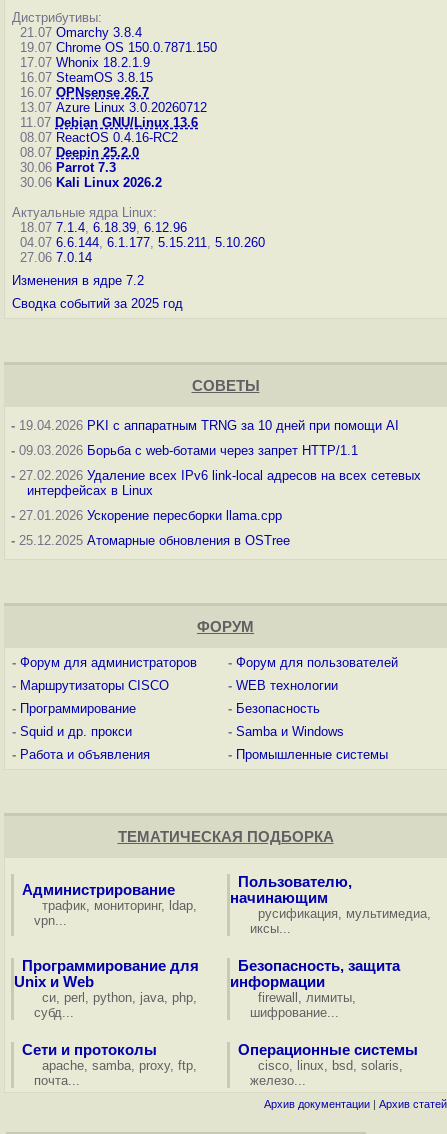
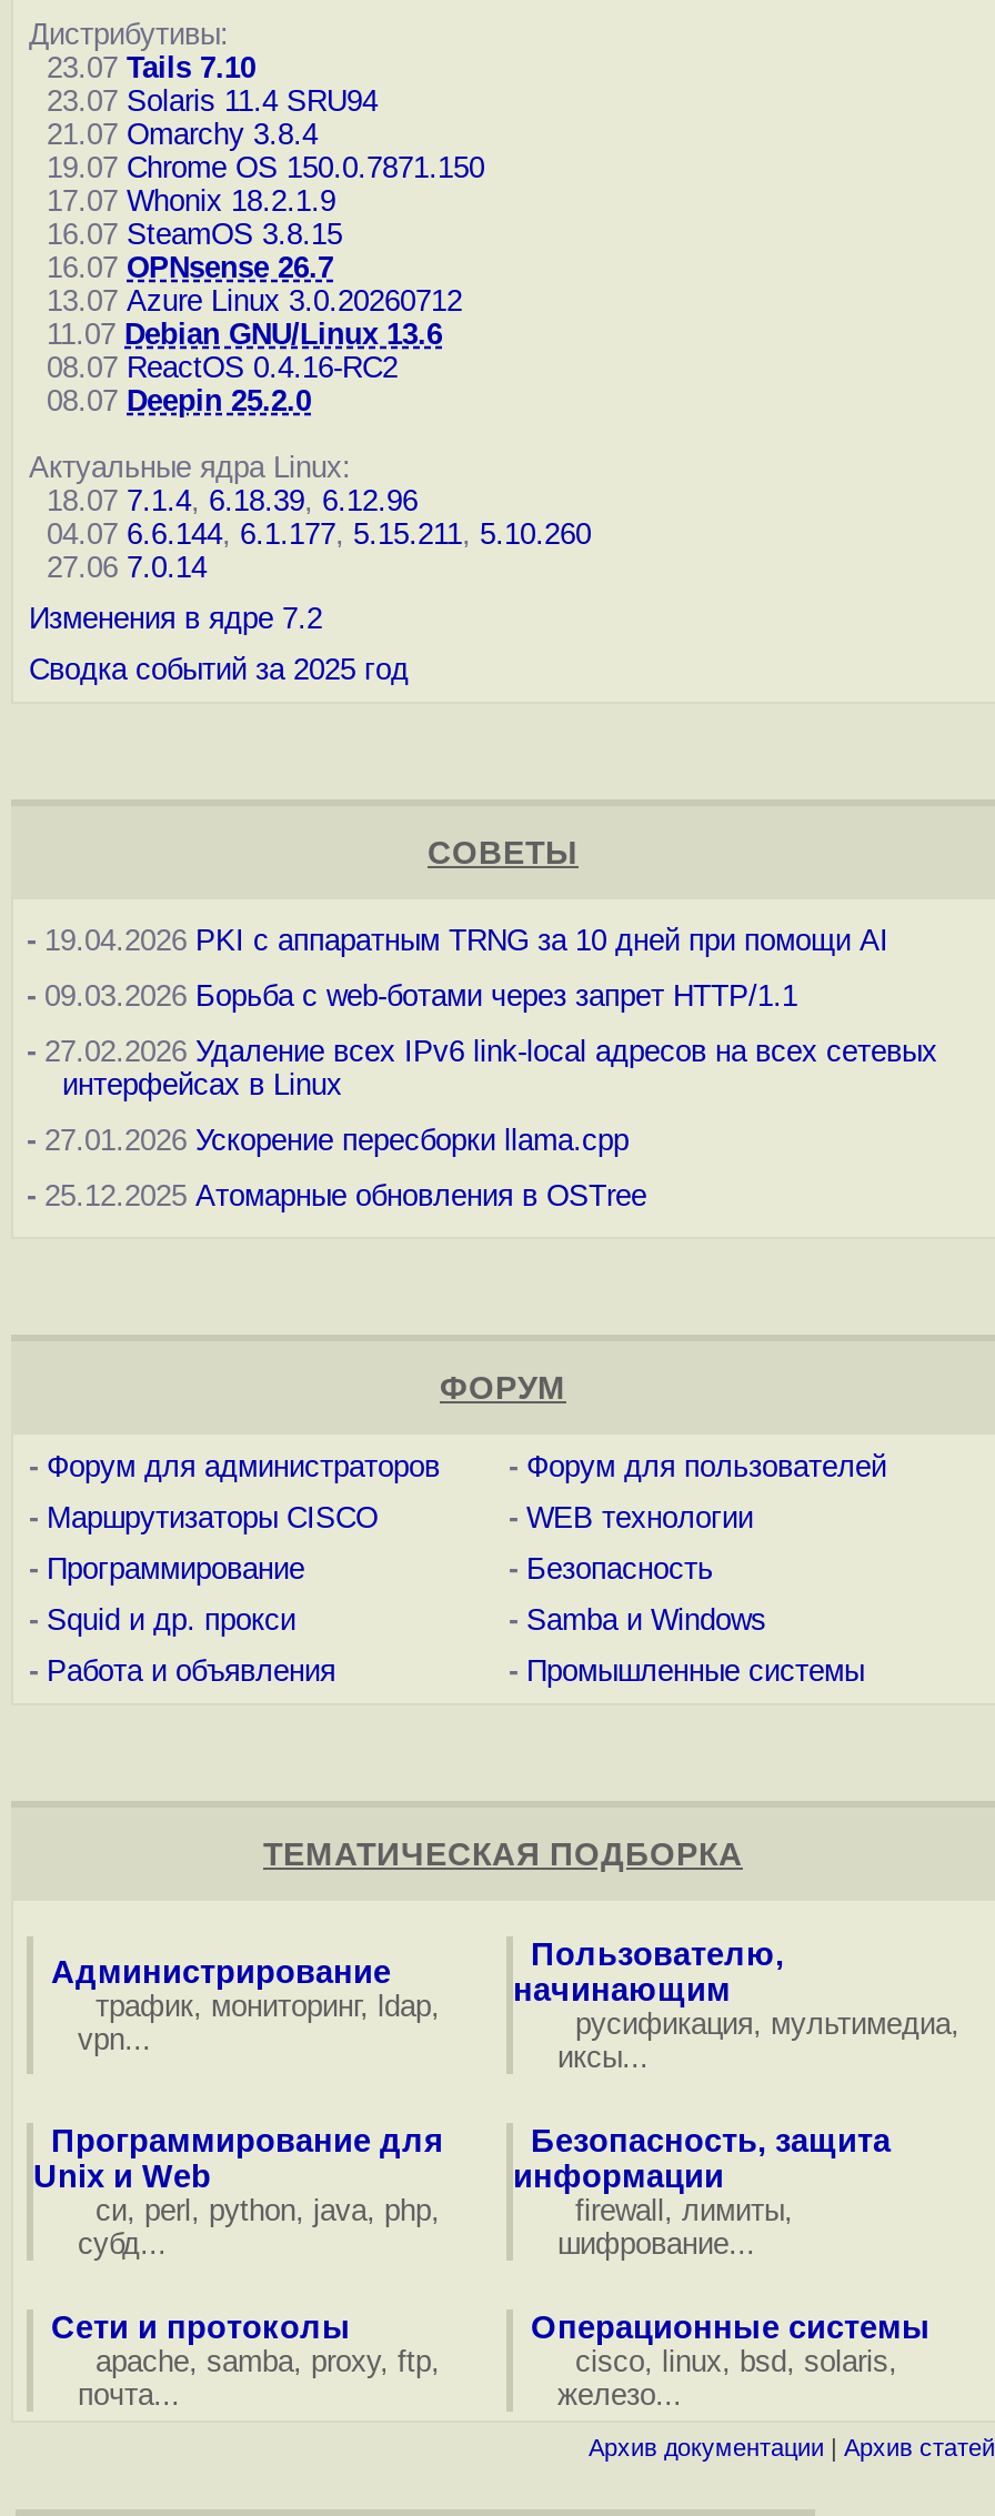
none -> [29,51,378,118] 23.07 Tails 7.10 | 23.07 Solaris 11.4 SRU94
moved [12,25,217,160] -> [29,118,484,417]: 21.07 Omarchy 3.8.4 | 19.07 Chrome OS 150.0.7871.150 | 17.07 Whonix 18.2.1.9 | ... | 08.07 ReactOS 0.4.16-RC2 | 08.07 Deepin 25.2.0
[12,160,162,190] 30.06 Parrot 7.3 | 30.06 Kali Linux 2026.2 -> none

